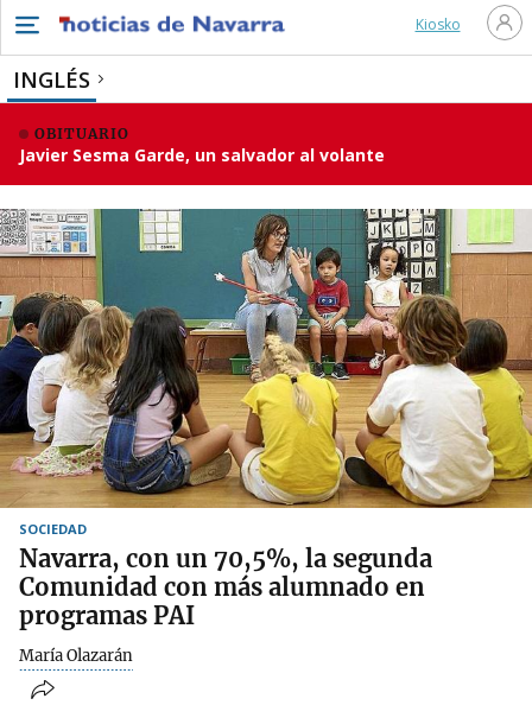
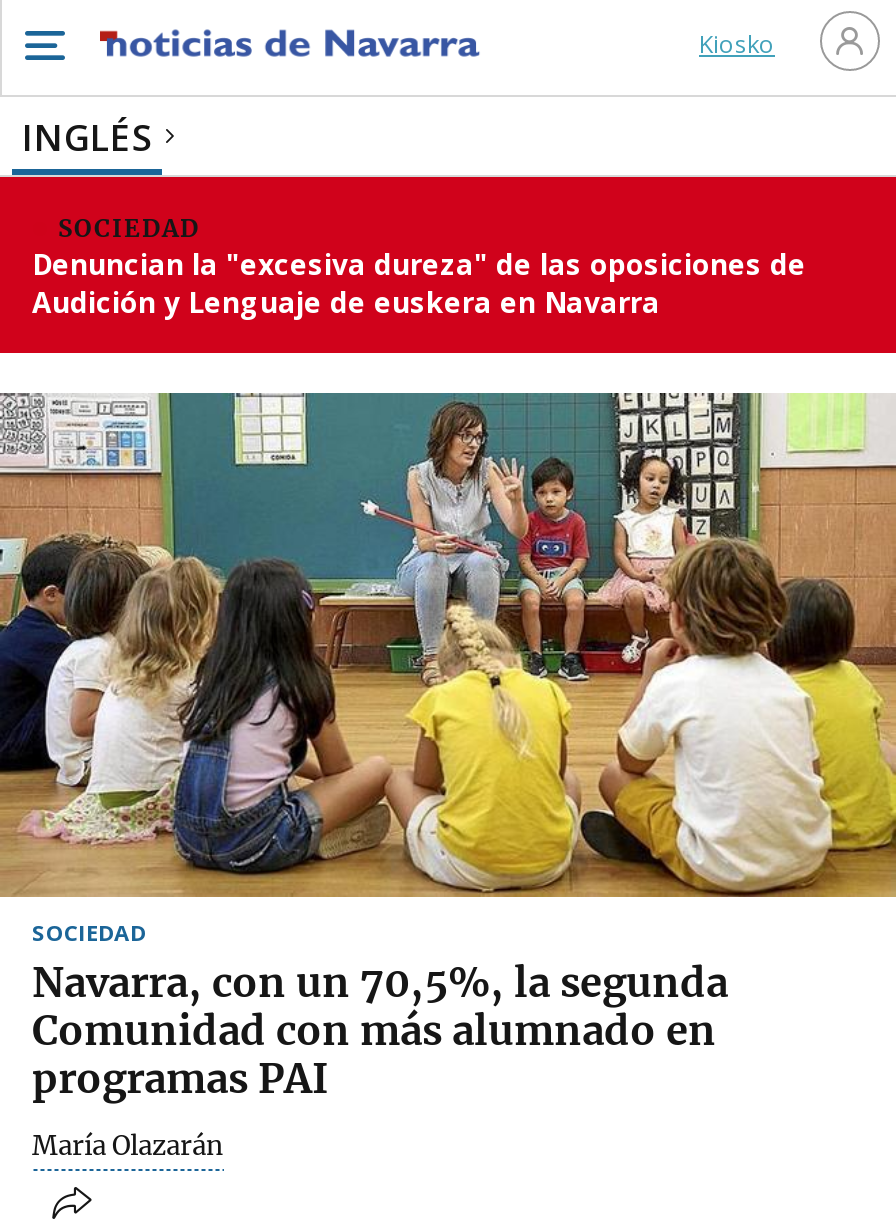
[19,125,385,166] OBITUARIO | Javier Sesma Garde, un salvador al volante -> [32,213,806,321] SOCIEDAD | Denuncian la "excesiva dureza" de las oposiciones de | Audición y Lenguaje de euskera en Navarra

